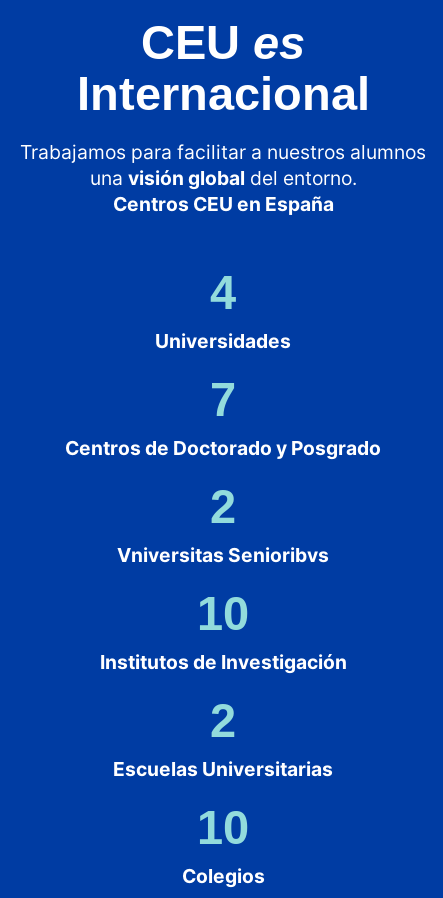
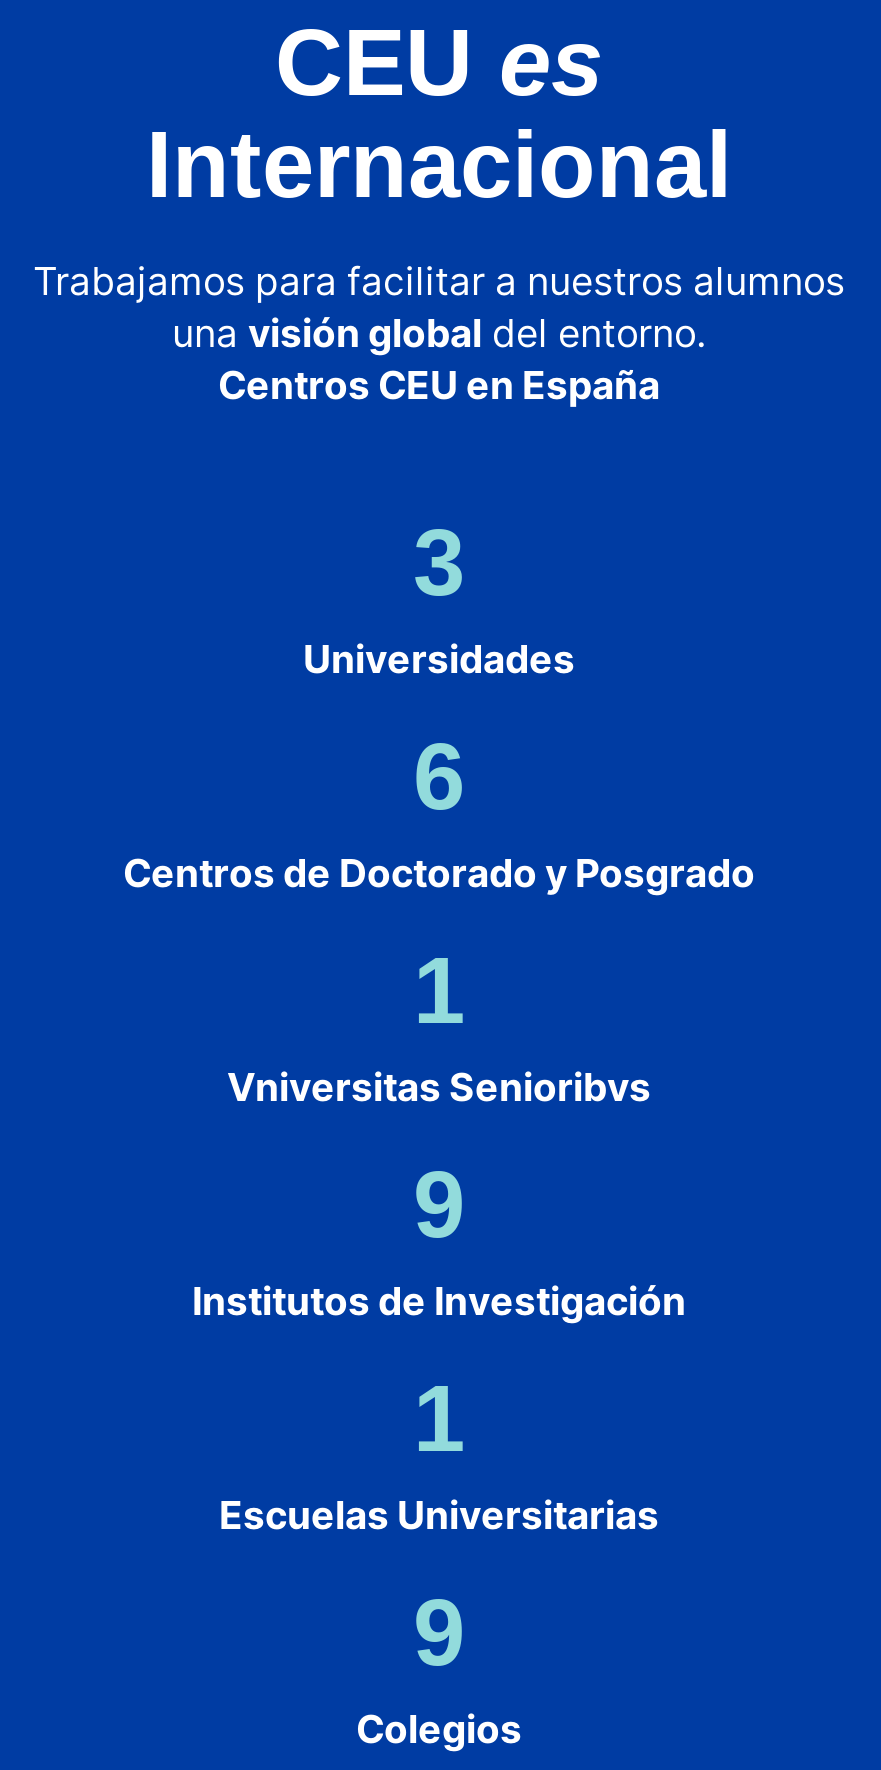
[210,266,236,319] 4 -> [413,509,465,615] 3
[210,373,236,426] 7 -> [413,723,465,829] 6
[210,480,236,533] 2 -> [413,937,465,1043] 1
[197,587,249,640] 10 -> [413,1151,465,1257] 9
[210,694,236,747] 2 -> [413,1365,465,1471] 1
[197,801,249,854] 10 -> [413,1579,465,1685] 9

